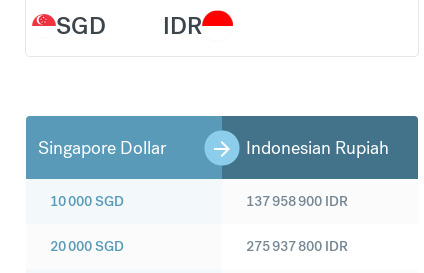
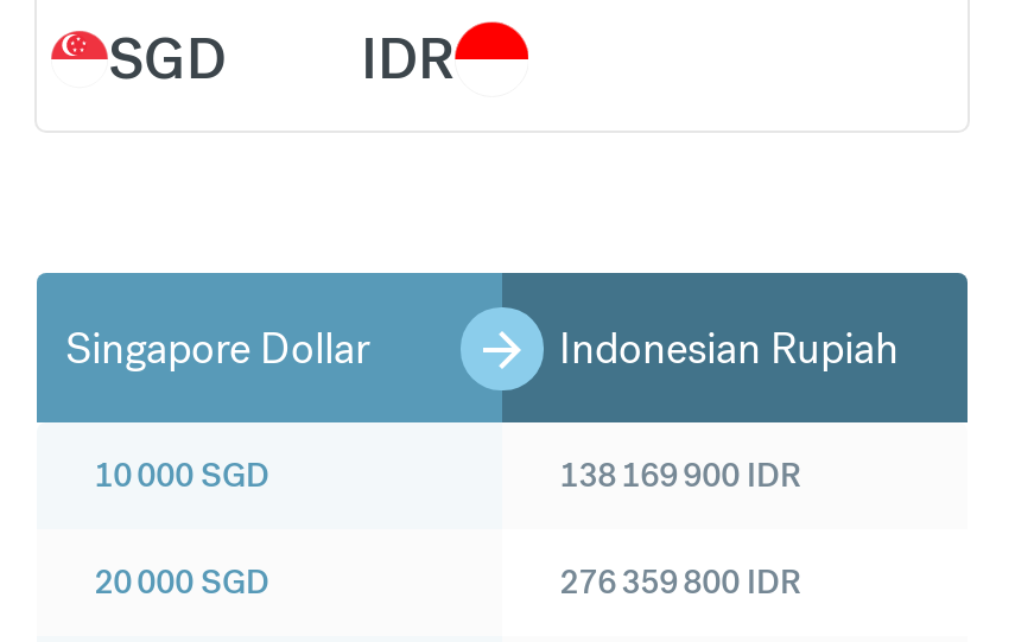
[246,192,348,210] 137 958 900 IDR -> [559,454,801,497] 138 169 900 IDR
[246,237,348,255] 275 937 800 IDR -> [559,561,801,603] 276 359 800 IDR

